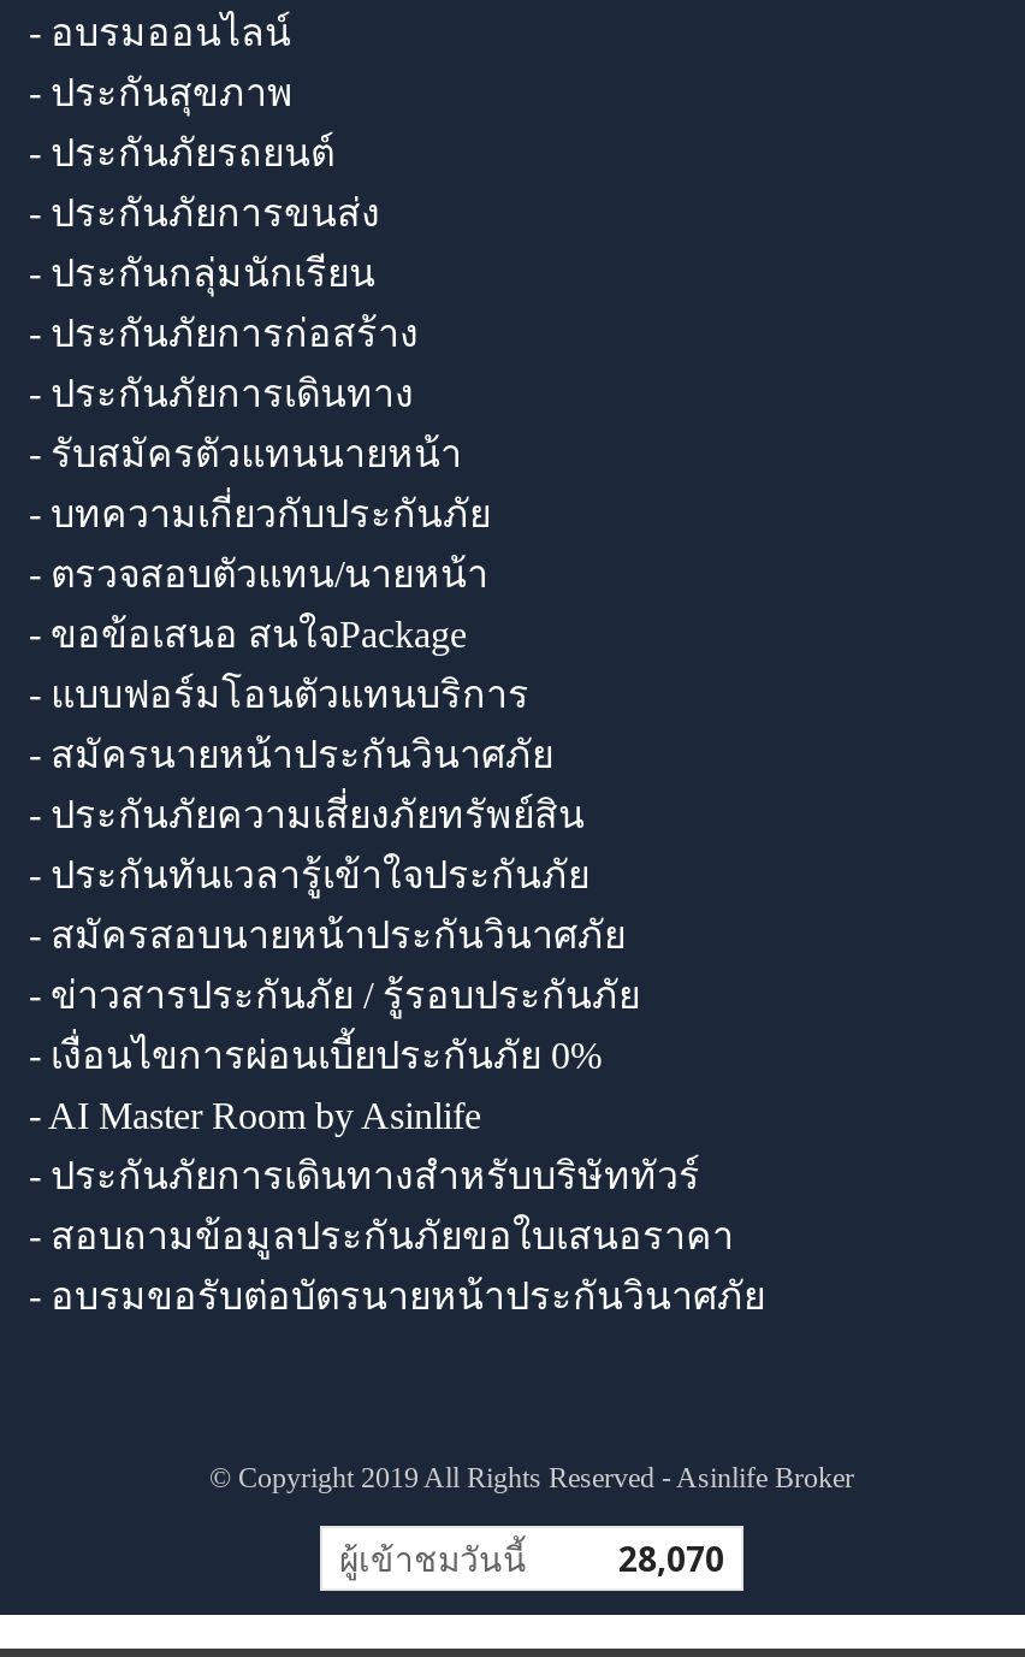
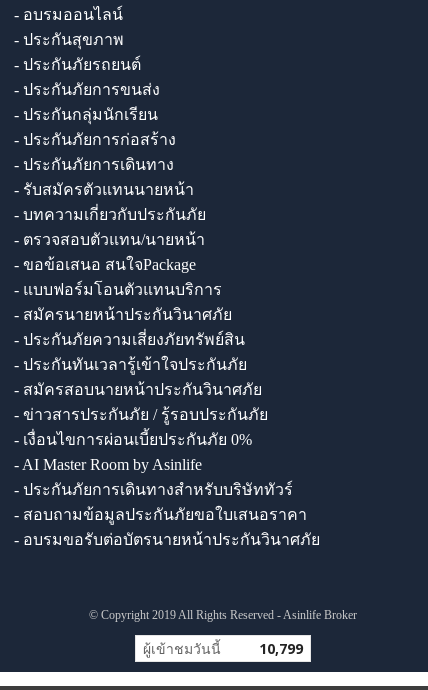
[339,1535,724,1581] ผู้เข้าชมวันนี้ 28,070 -> [143,639,303,658] ผู้เข้าชมวันนี้ 10,799

